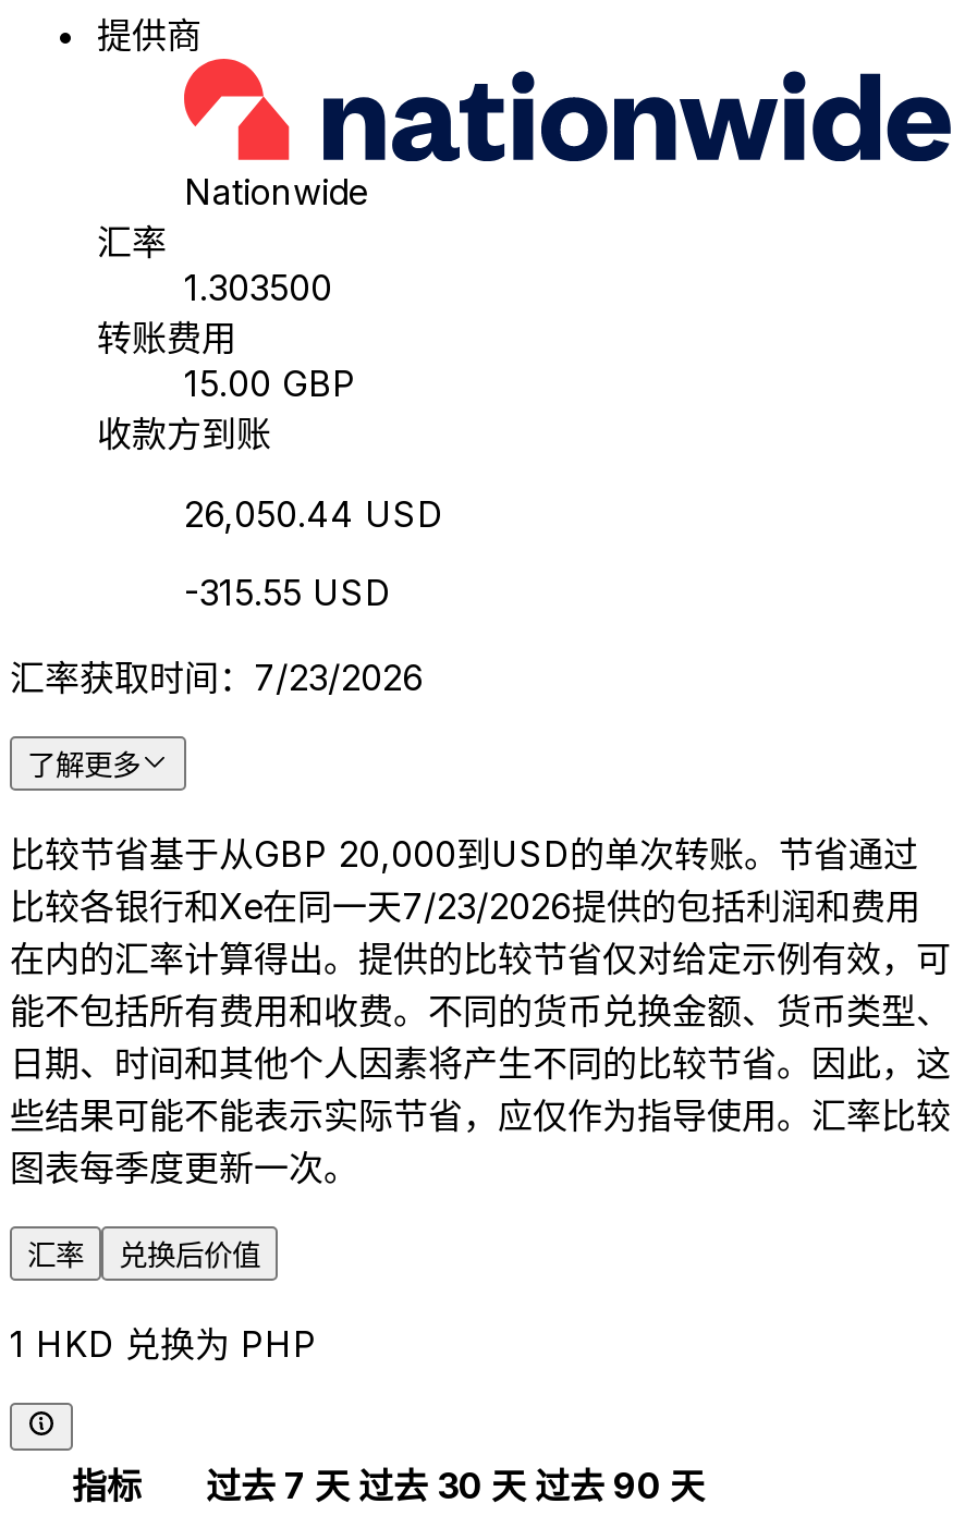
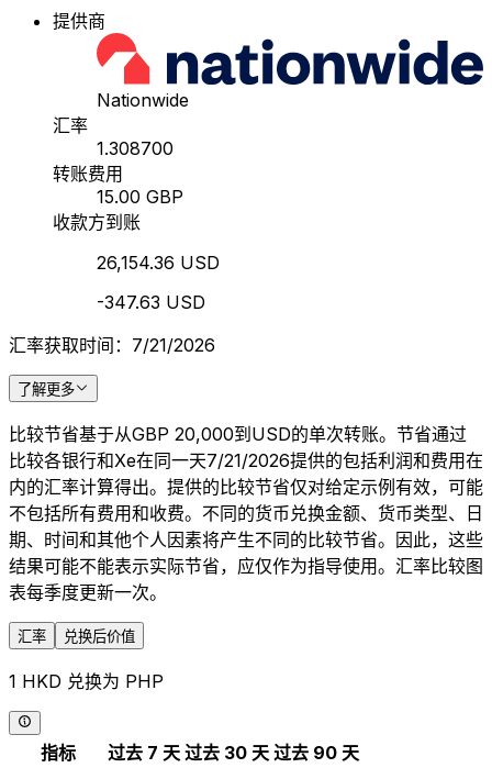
[184,266,332,309] 1.303500 -> [97,137,174,159] 1.308700
[184,492,443,536] 26,050.44 USD -> [97,252,220,274] 26,154.36 USD
[184,571,391,614] -315.55 USD -> [97,291,205,313] -347.63 USD
[10,656,424,699] 汇率获取时间：7/23/2026 -> [9,334,215,356] 汇率获取时间：7/21/2026
[10,884,951,1189] 比较各银行和Xe在同一天7/23/2026提供的包括利润和费用 | 在内的汇率计算得出。提供的比较节省仅对给定示例有效，可 | 能不包括所有费用和收费。不同的货币兑换金额、货币类型、 | 日期、时间和其他个人因素将产生不同的比较节省。因此，这 | 些结果可能不能表示实际节省，应仅作为指导使用。汇率比较 | 图表每季度更新一次。 -> [9,449,483,603] 比较各银行和Xe在同一天7/21/2026提供的包括利润和费用在 | 内的汇率计算得出。提供的比较节省仅对给定示例有效，可能 | 不包括所有费用和收费。不同的货币兑换金额、货币类型、日 | 期、时间和其他个人因素将产生不同的比较节省。因此，这些 | 结果可能不能表示实际节省，应仅作为指导使用。汇率比较图 | 表每季度更新一次。

